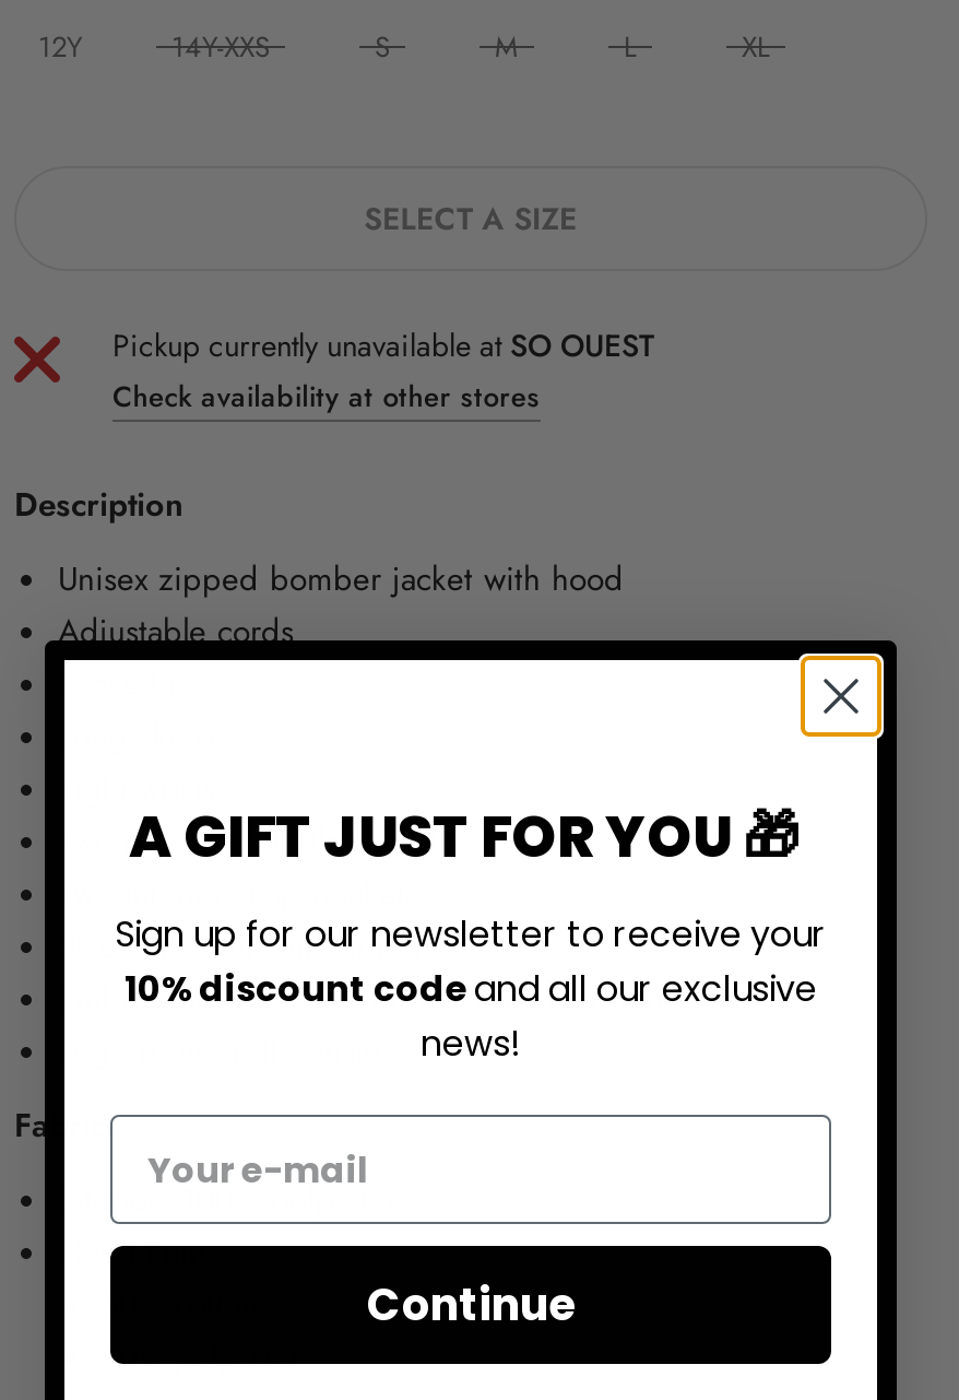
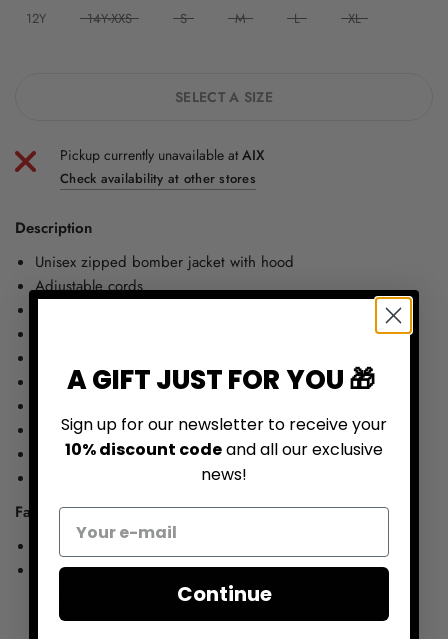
[113,324,654,368] Pickup currently unavailable at SO OUEST -> [60,145,265,165] Pickup currently unavailable at AIX

